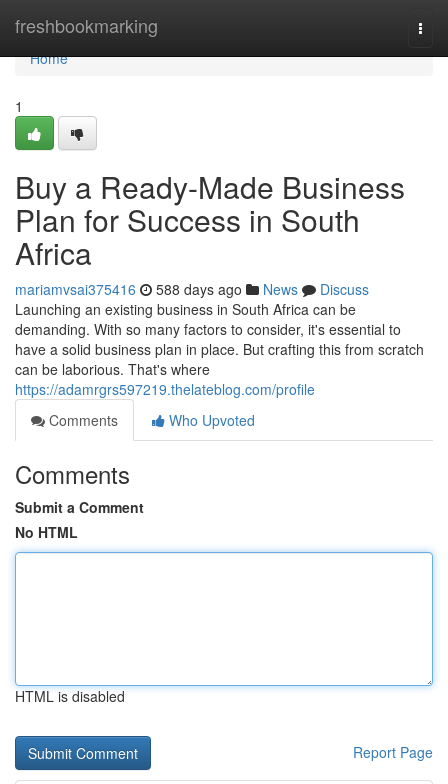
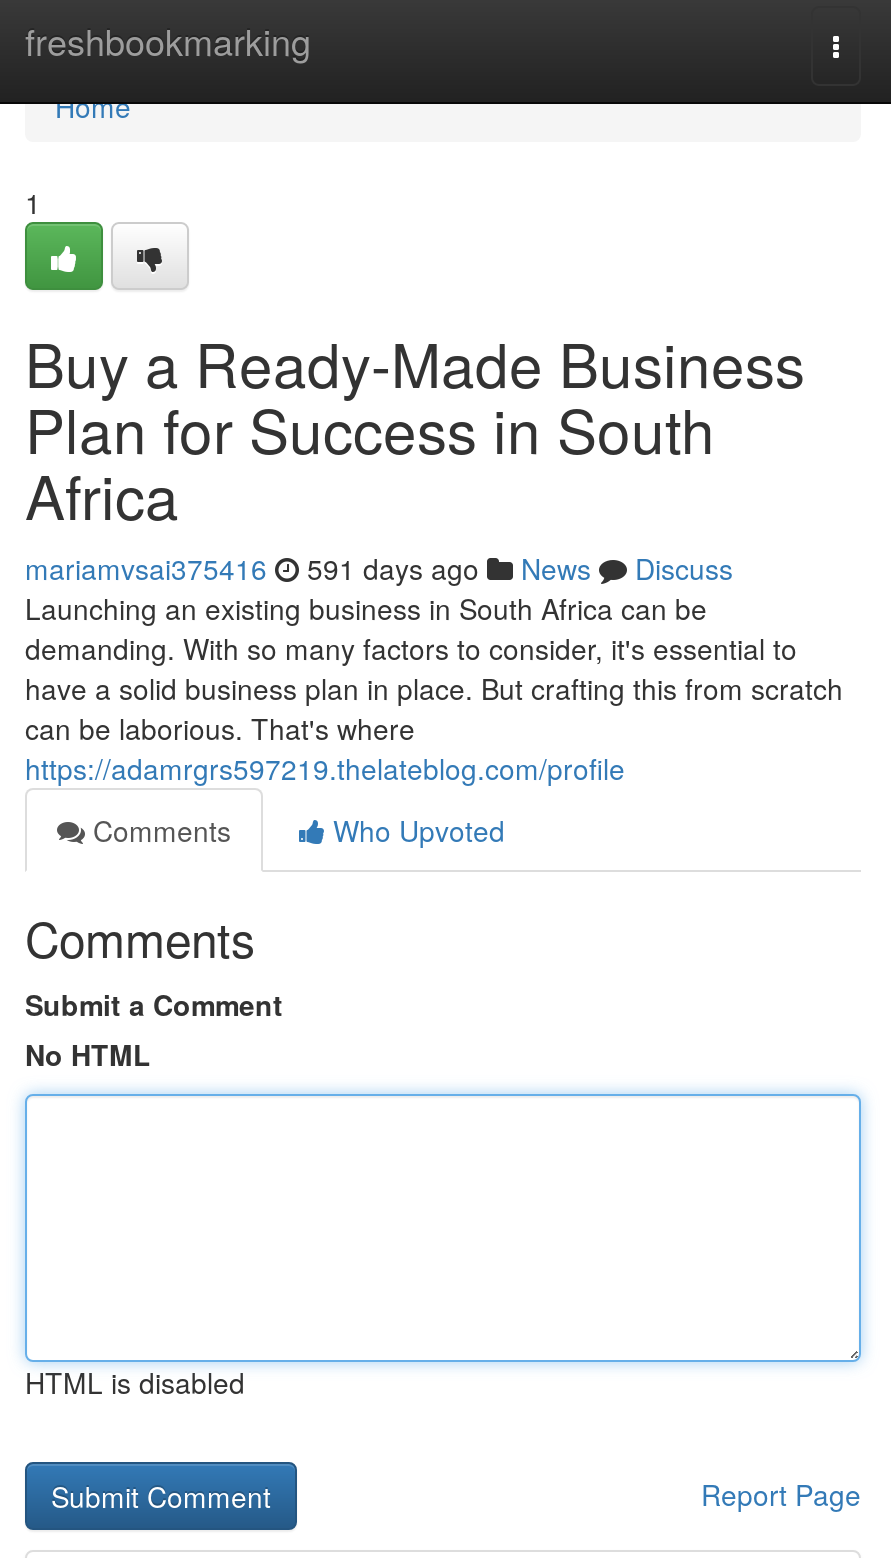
[15,279,369,299] mariamvsai375416 588 days ago News Discuss -> [25,548,733,588] mariamvsai375416 591 days ago News Discuss

